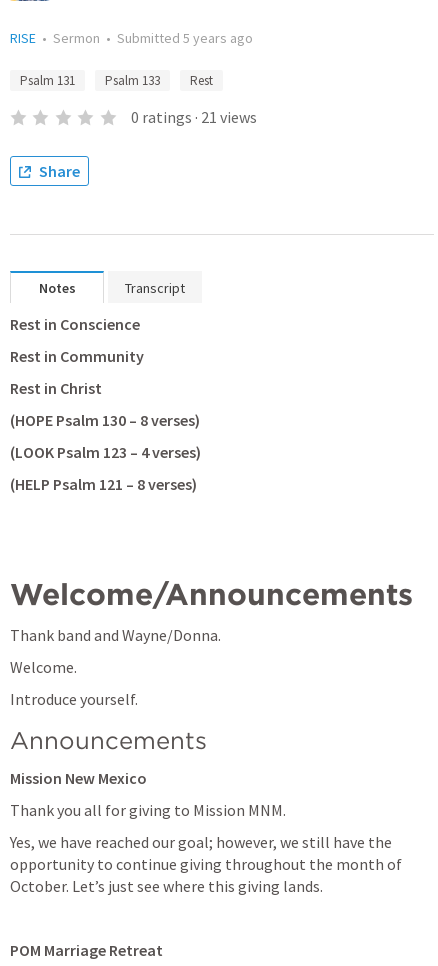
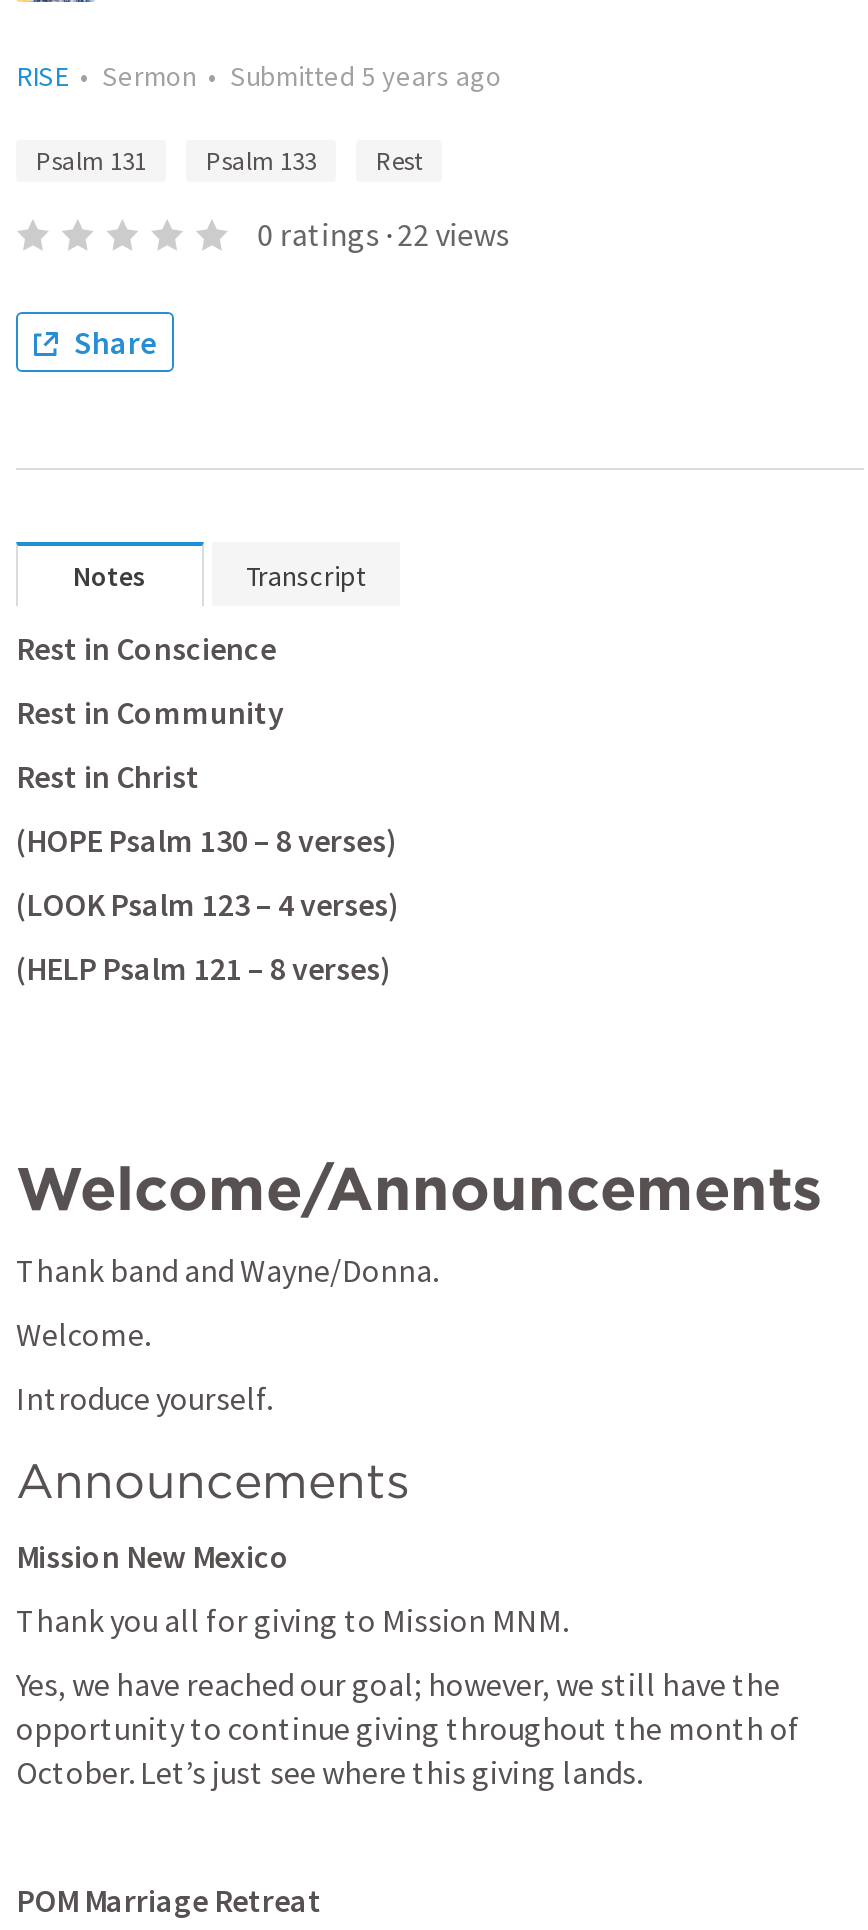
[131,107,257,127] 0 ratings · 21 views -> [257,214,509,254] 0 ratings · 22 views

